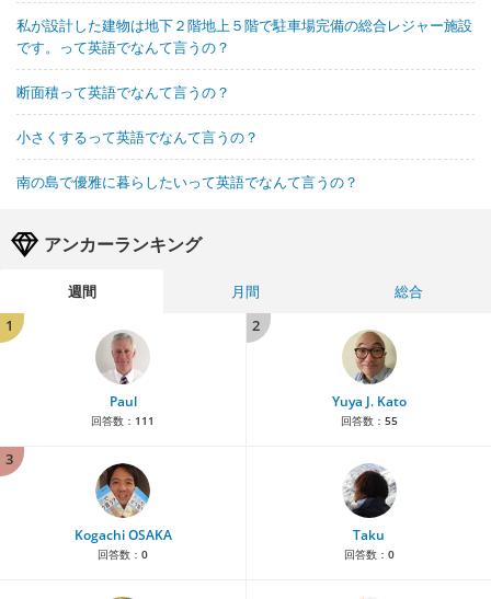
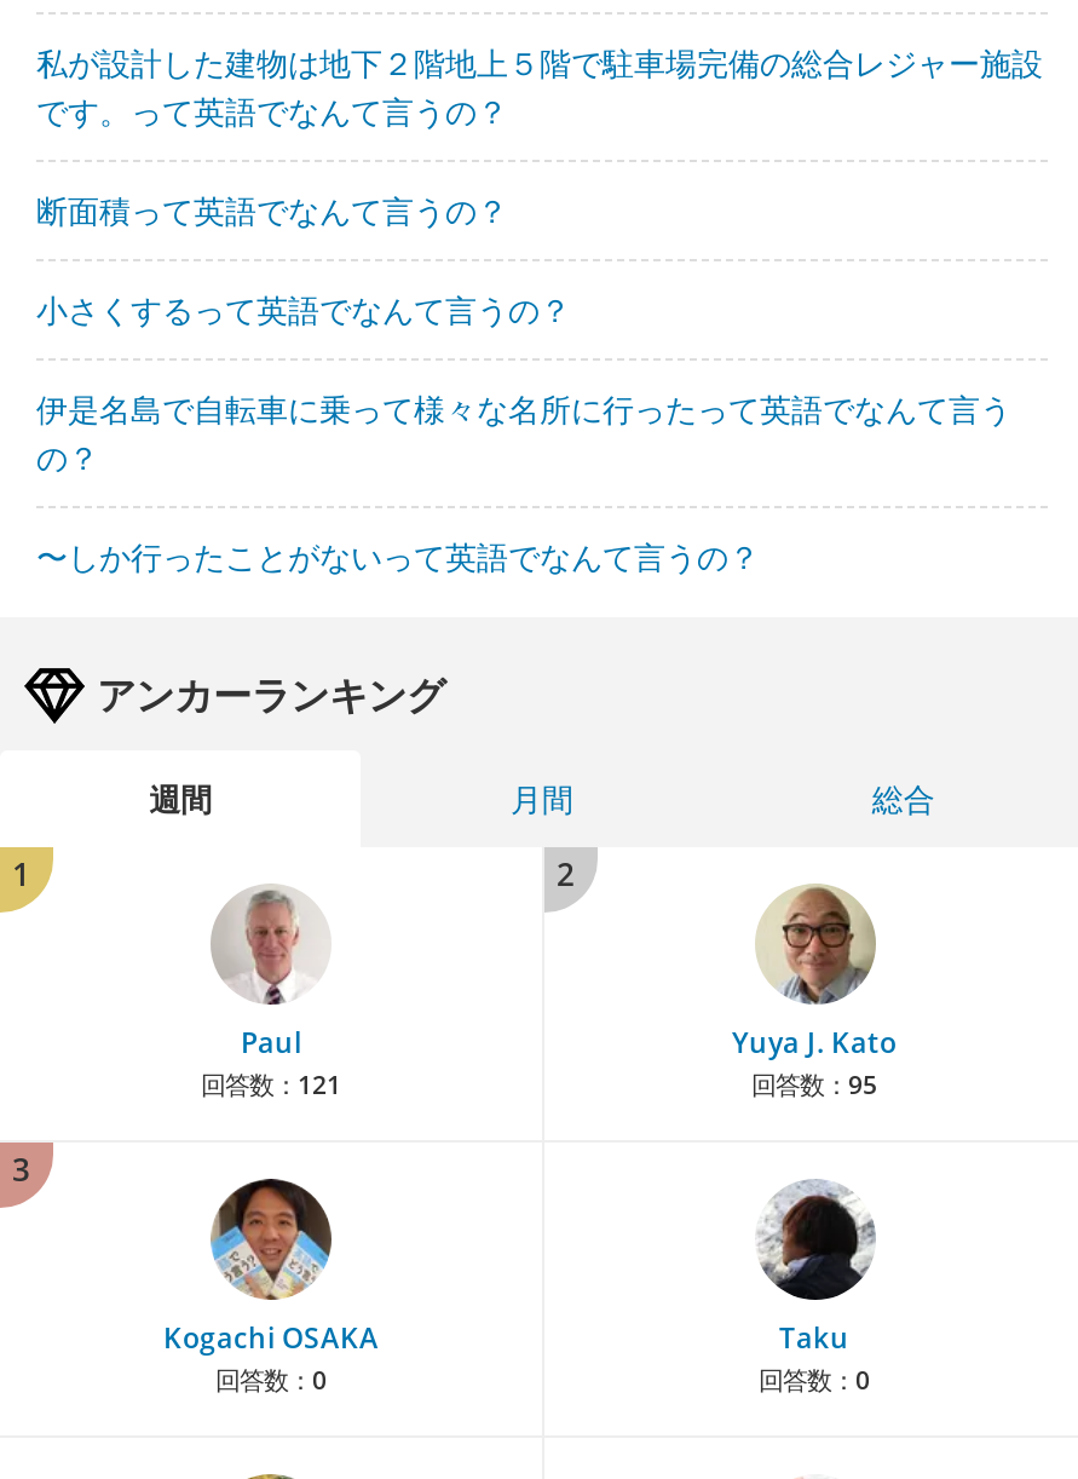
[16,172,358,192] 南の島で優雅に暮らしたいって英語でなんて言うの？ -> [36,388,1011,579] 伊是名島で自転車に乗って様々な名所に行ったって英語でなんて言う | の？ | 〜しか行ったことがないって英語でなんて言うの？
[91,413,155,428] 回答数：111 -> [201,1068,341,1102] 回答数：121
[340,413,397,428] 回答数：55 -> [751,1068,877,1102] 回答数：95

